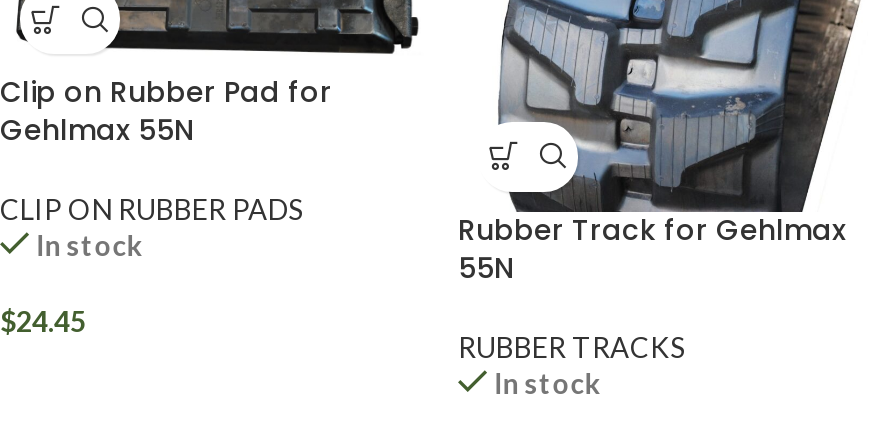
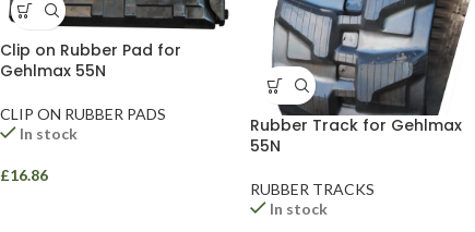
[0,305,86,339] $24.45 -> [0,166,48,185] £16.86

